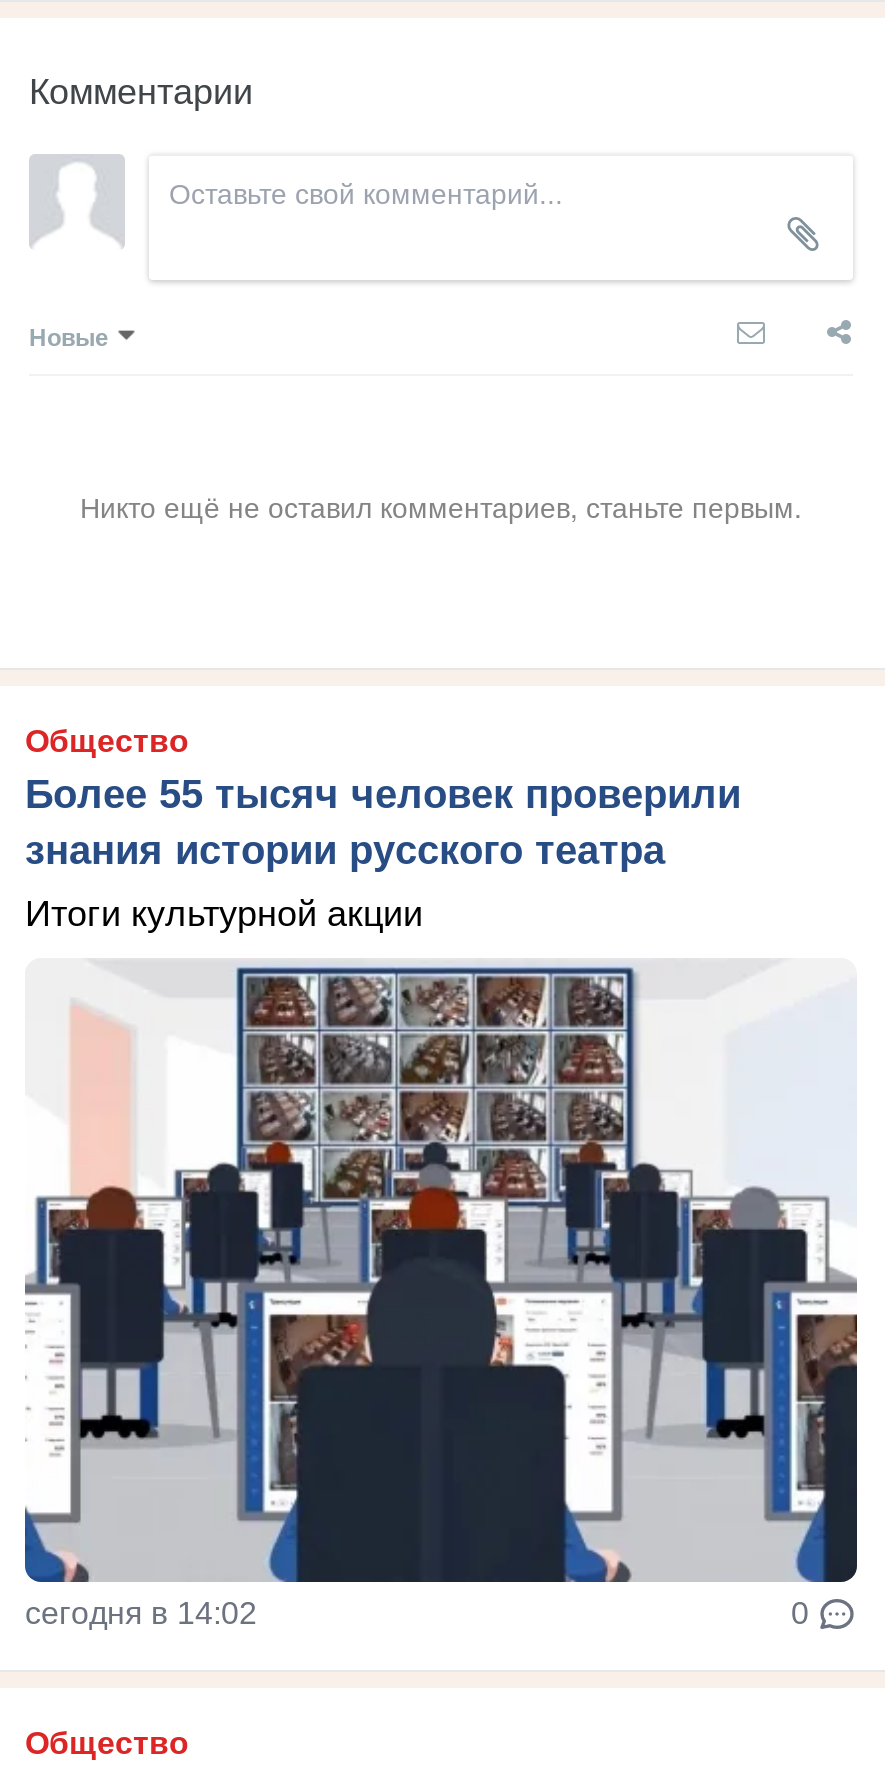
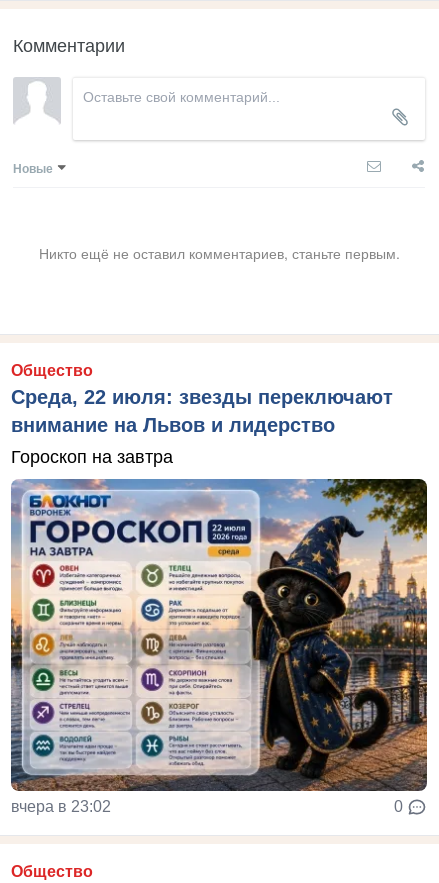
[25,771,741,871] Более 55 тысяч человек проверили | знания истории русского театра -> [11,385,393,435] Среда, 22 июля: звезды переключают | внимание на Львов и лидерство
[25,893,423,933] Итоги культурной акции -> [11,446,173,466] Гороскоп на завтра
[23,958,859,1629] [image] | сегодня в 14:02 -> [10,478,428,814] [image] | вчера в 23:02

